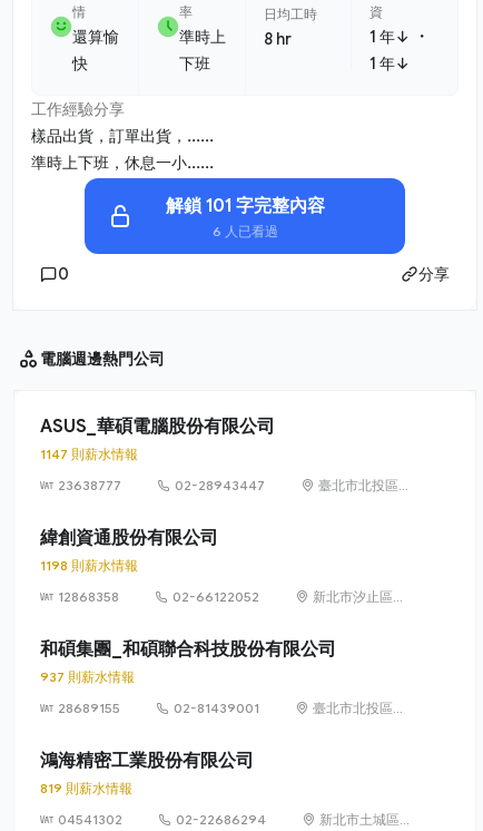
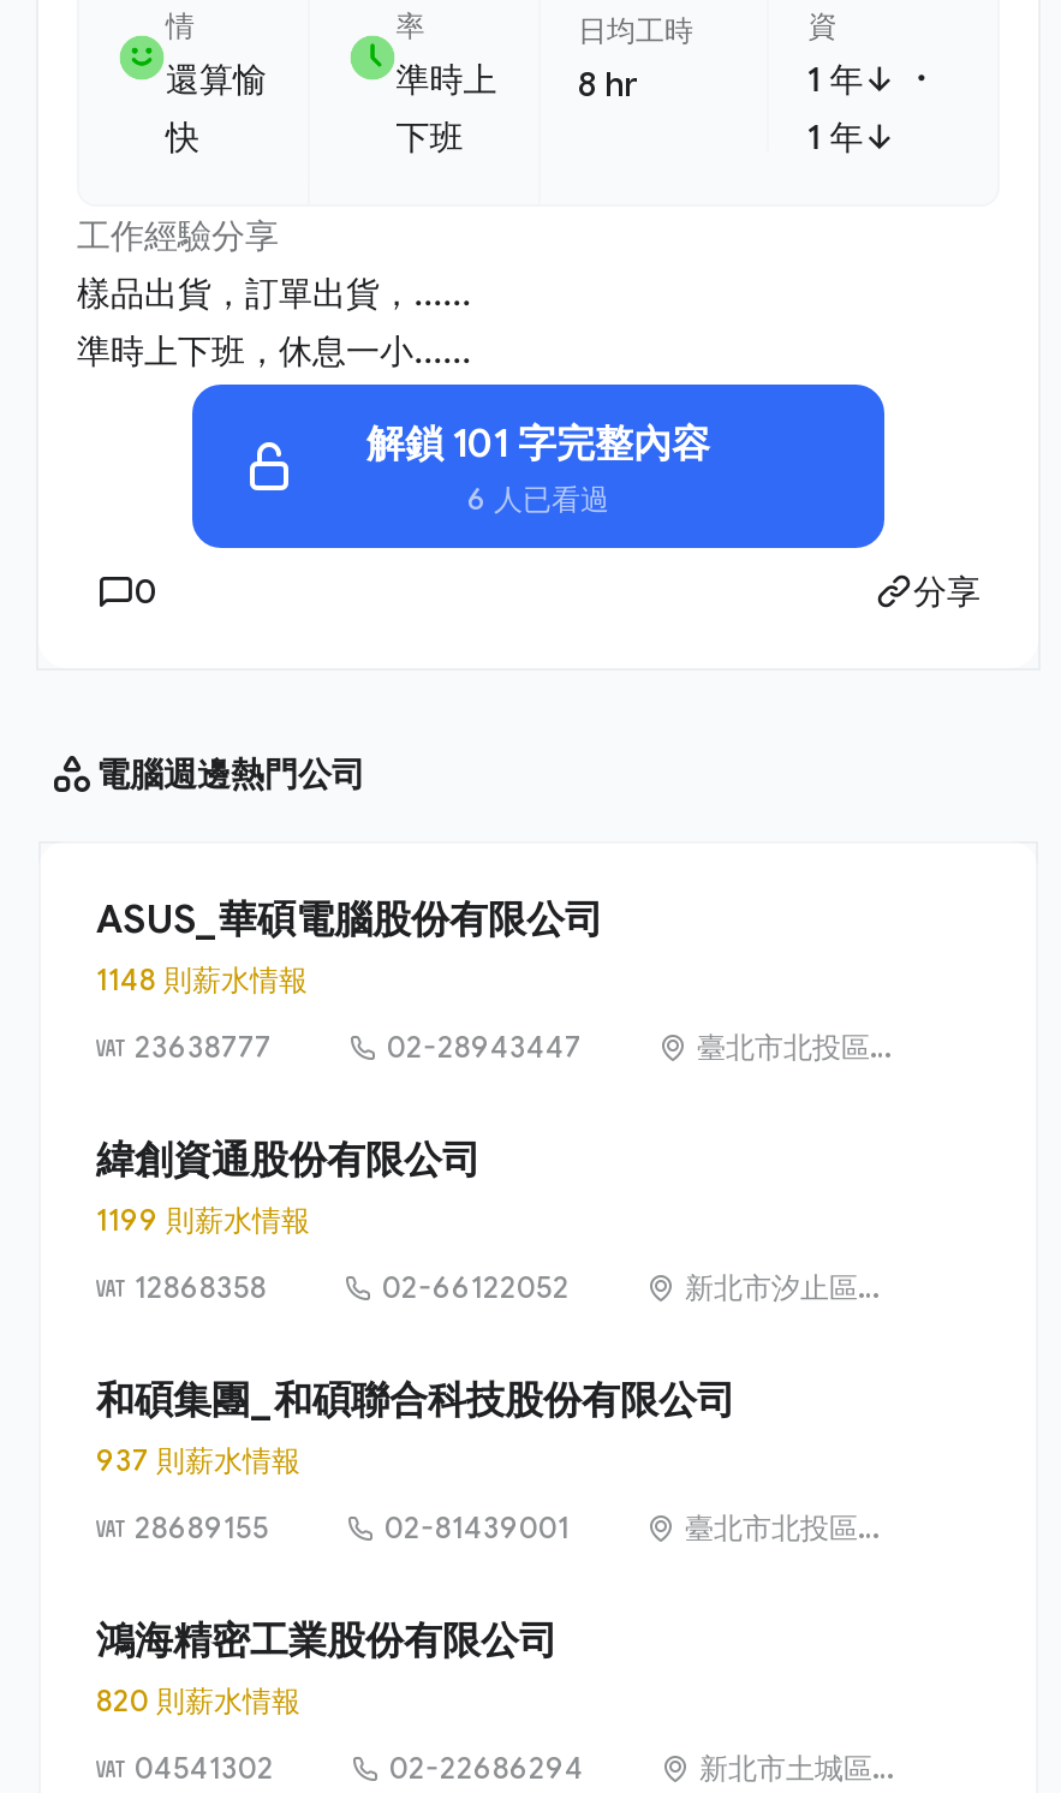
[40,446,138,462] 1147 則薪水情報 -> [96,962,308,998] 1148 則薪水情報
[40,557,138,574] 1198 則薪水情報 -> [96,1202,310,1238] 1199 則薪水情報
[40,780,132,797] 819 則薪水情報 -> [96,1683,300,1719] 820 則薪水情報

